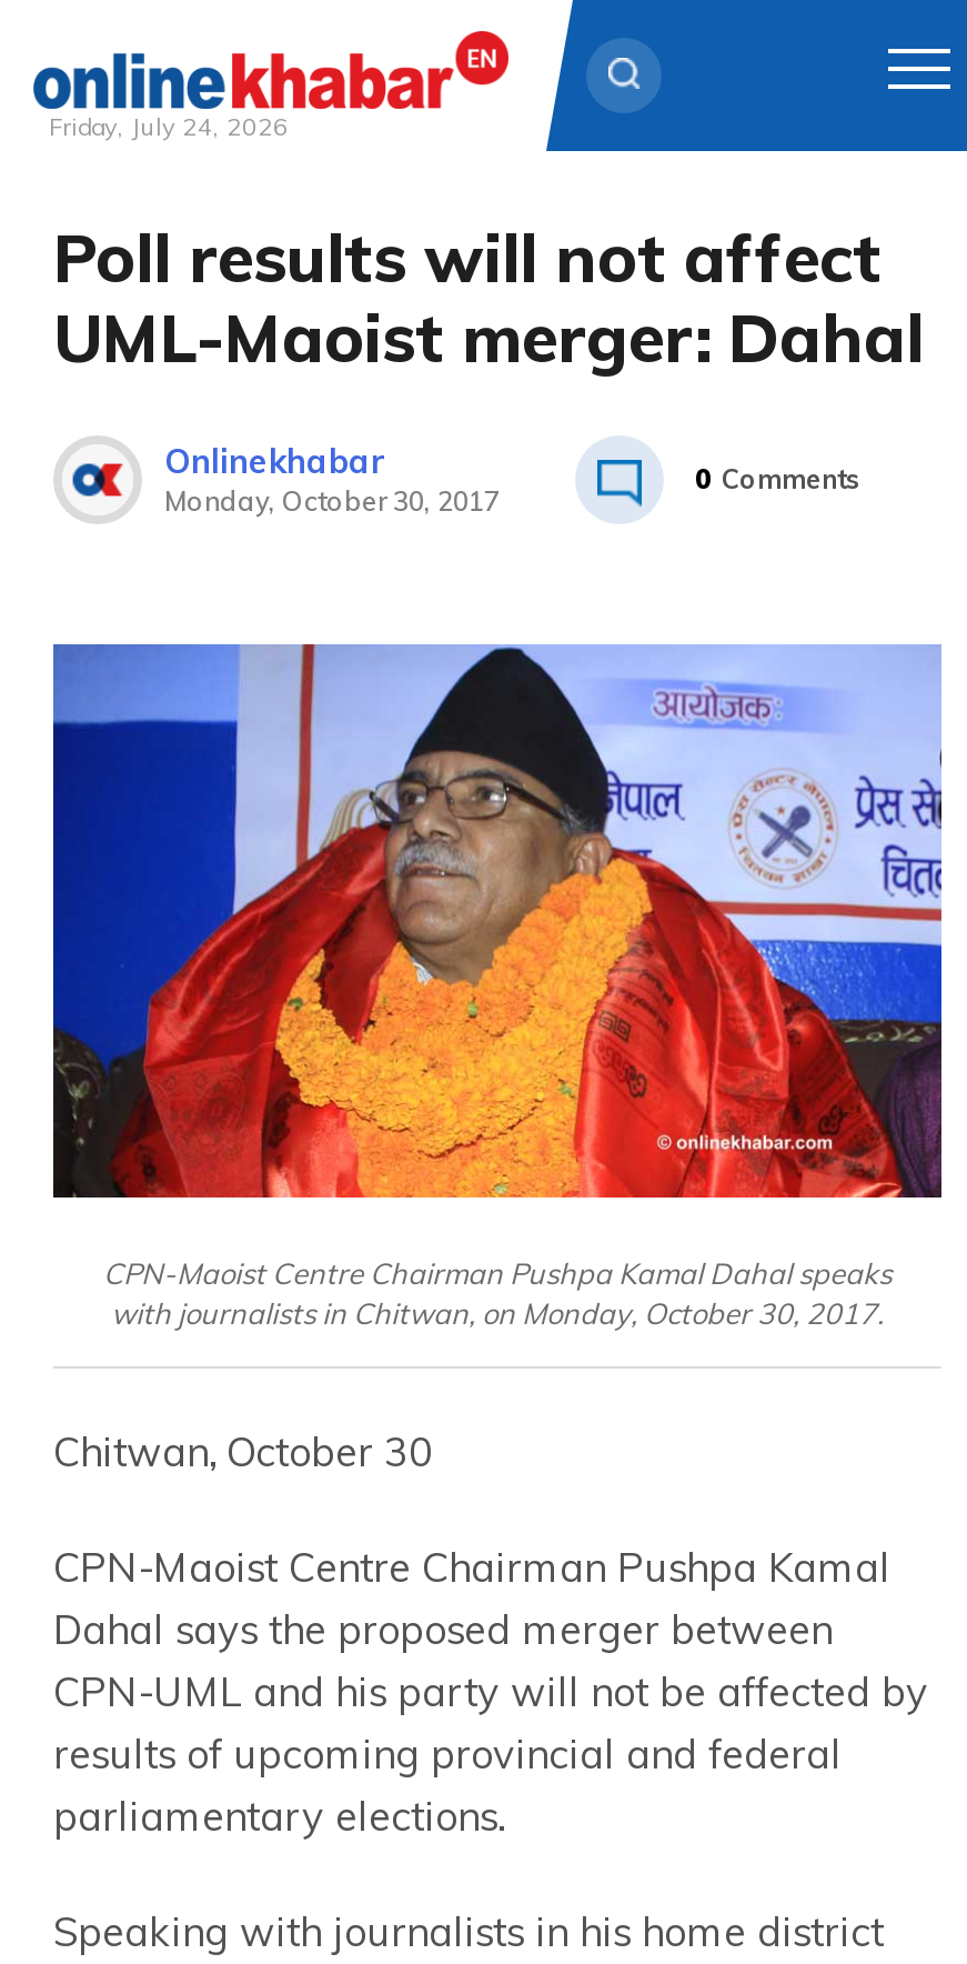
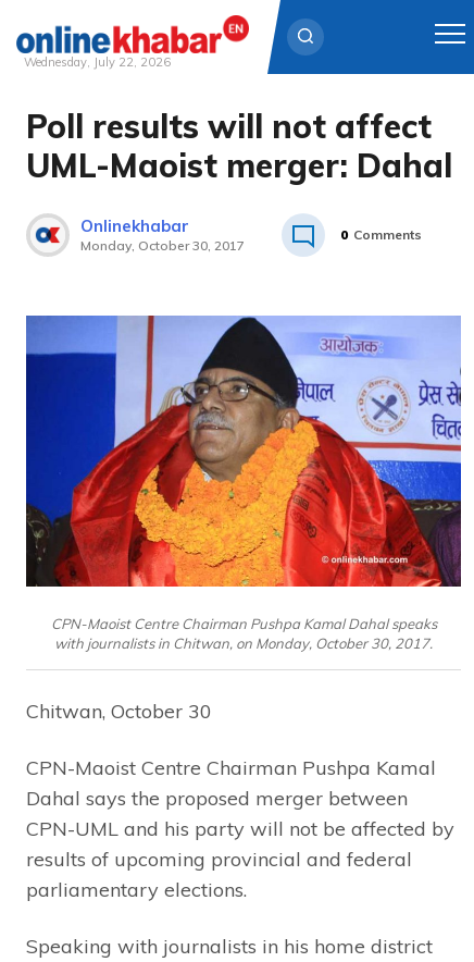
[49,111,289,142] Friday, July 24, 2026 -> [24,54,171,70] Wednesday, July 22, 2026

